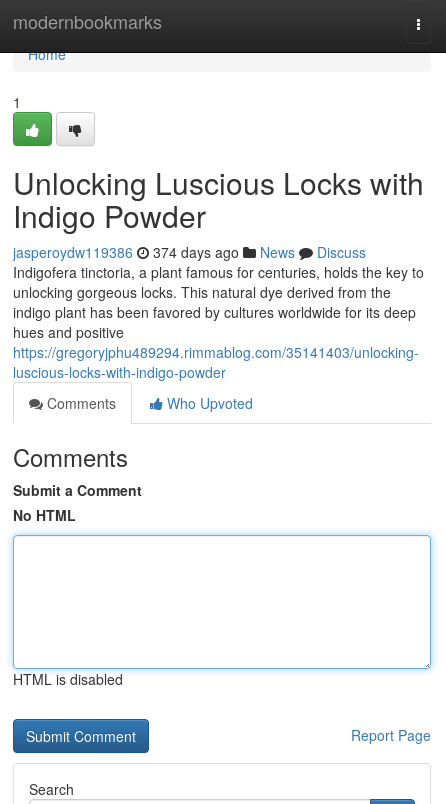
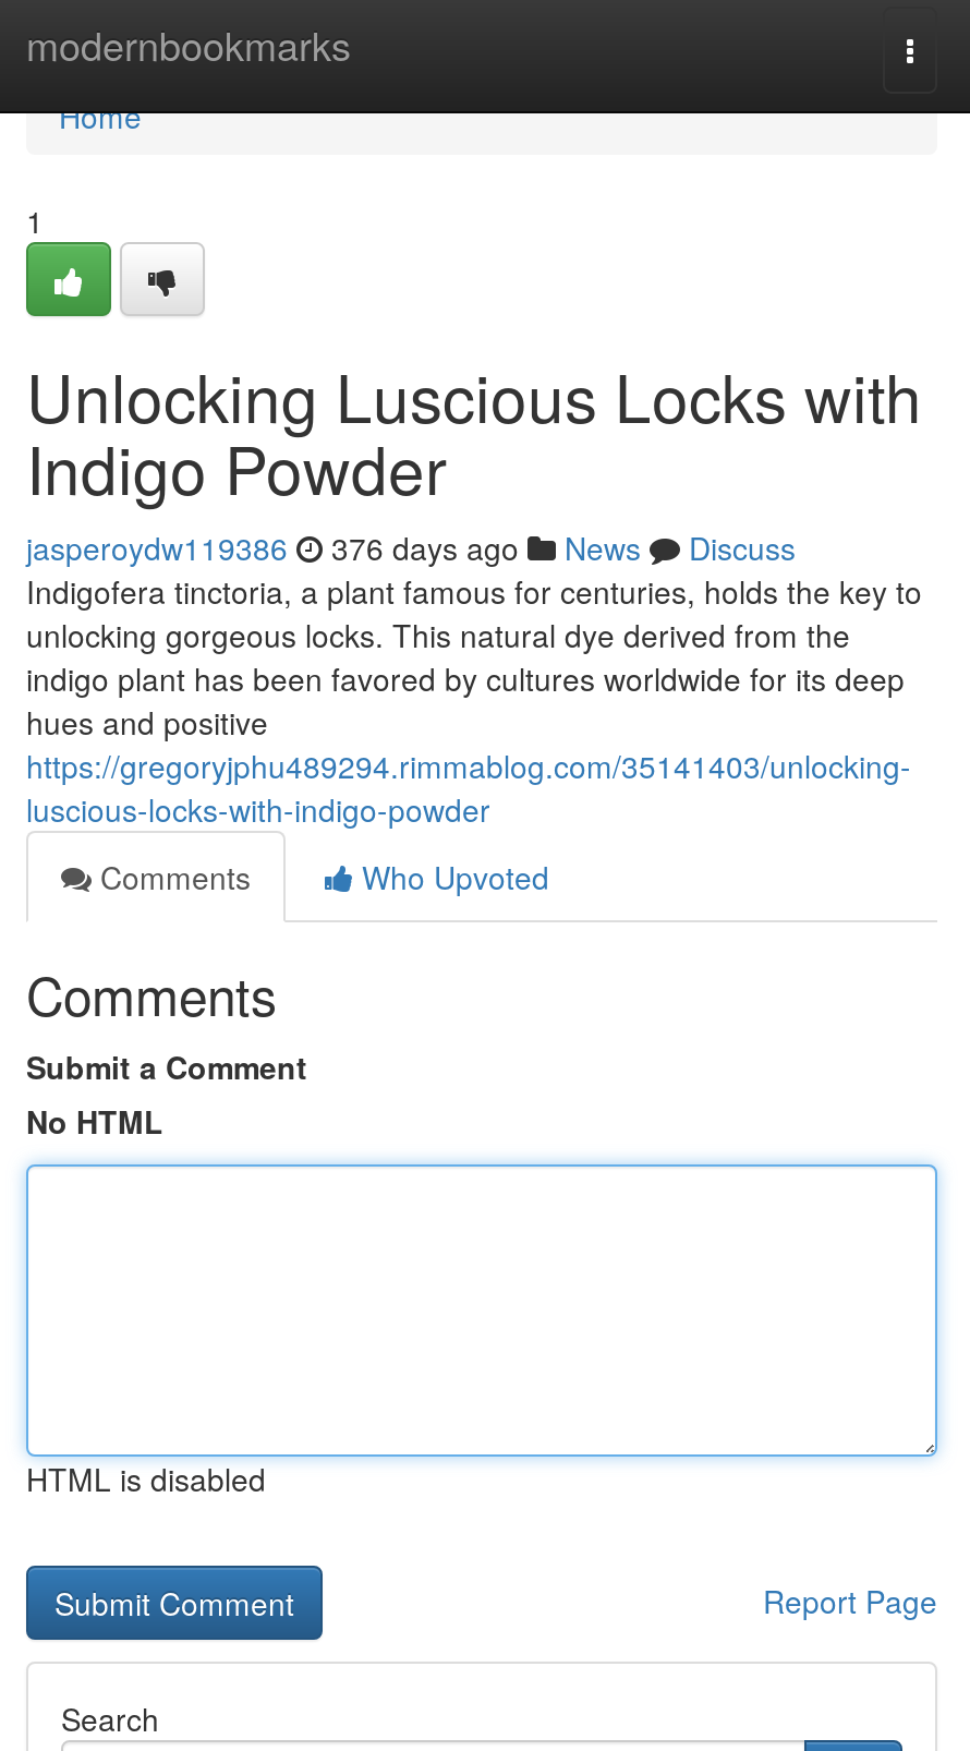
[13,242,366,262] jasperoydw119386 374 days ago News Discuss -> [26,526,796,569] jasperoydw119386 376 days ago News Discuss

